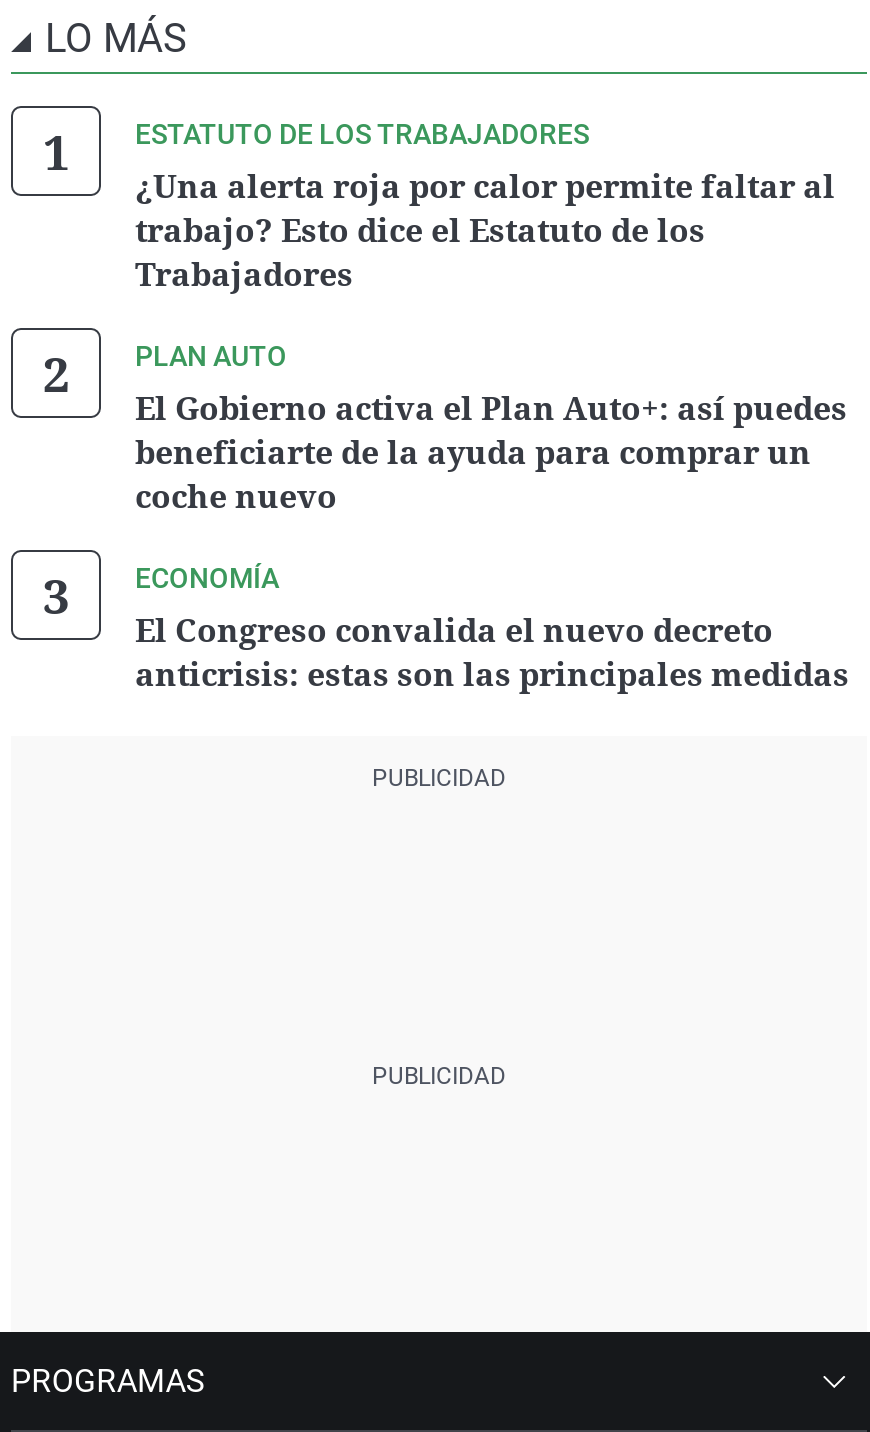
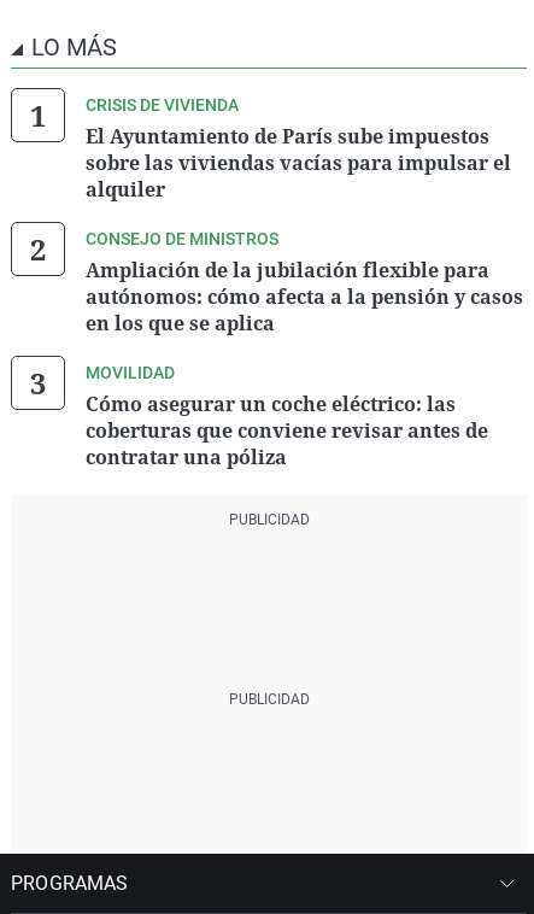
[135,118,835,296] ESTATUTO DE LOS TRABAJADORES | ¿Una alerta roja por calor permite faltar al | trabajo? Esto dice el Estatuto de los | Trabajadores -> [86,95,511,203] CRISIS DE VIVIENDA | El Ayuntamiento de París sube impuestos | sobre las viviendas vacías para impulsar el | alquiler
[135,340,847,518] PLAN AUTO | El Gobierno activa el Plan Auto+: así puedes | beneficiarte de la ayuda para comprar un | coche nuevo -> [86,229,523,337] CONSEJO DE MINISTROS | Ampliación de la jubilación flexible para | autónomos: cómo afecta a la pensión y casos | en los que se aplica
[135,562,849,696] ECONOMÍA | El Congreso convalida el nuevo decreto | anticrisis: estas son las principales medidas -> [86,363,488,470] MOVILIDAD | Cómo asegurar un coche eléctrico: las | coberturas que conviene revisar antes de | contratar una póliza

